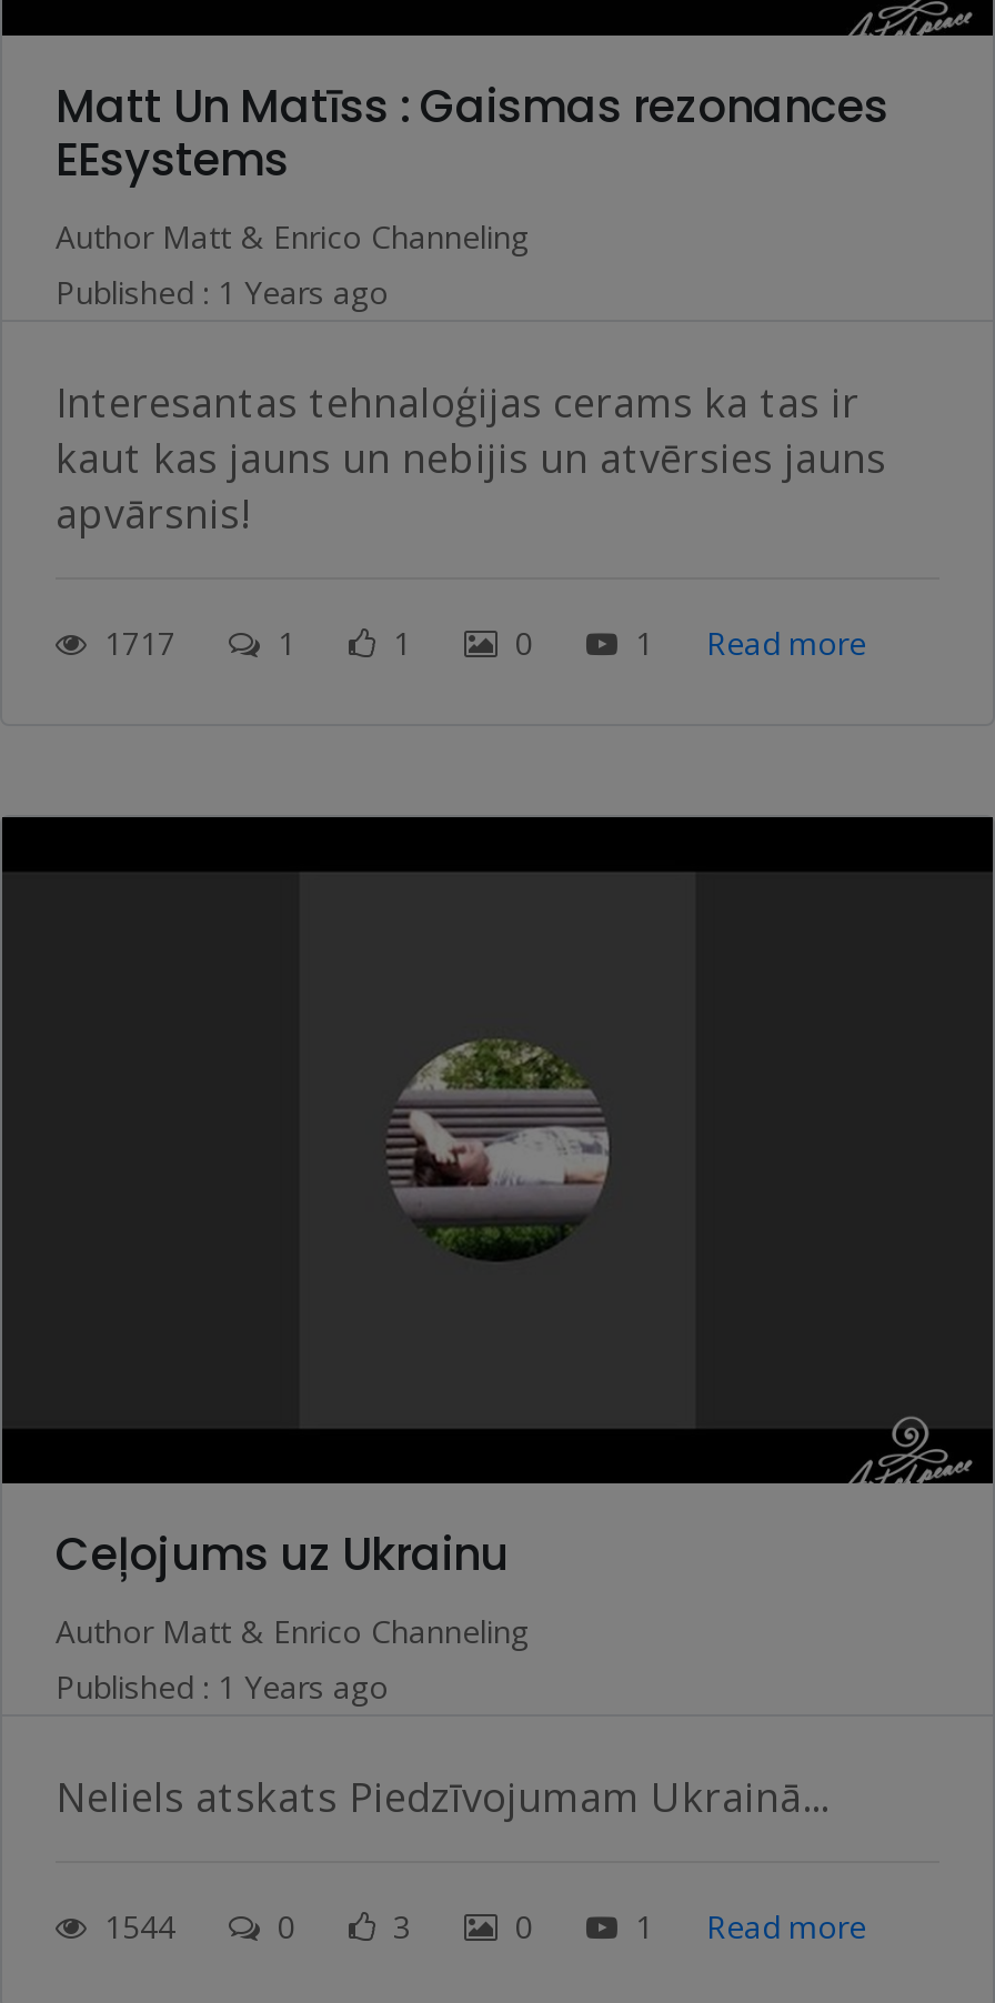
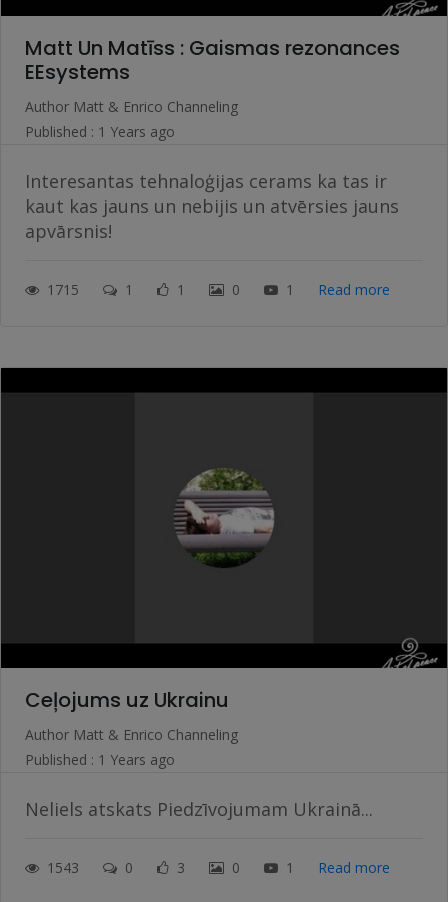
[87,622,866,664] 1717 1 1 0 1 Read more -> [39,280,390,299] 1715 1 1 0 1 Read more
[87,1905,866,1947] 1544 0 3 0 1 Read more -> [39,858,390,877] 1543 0 3 0 1 Read more

